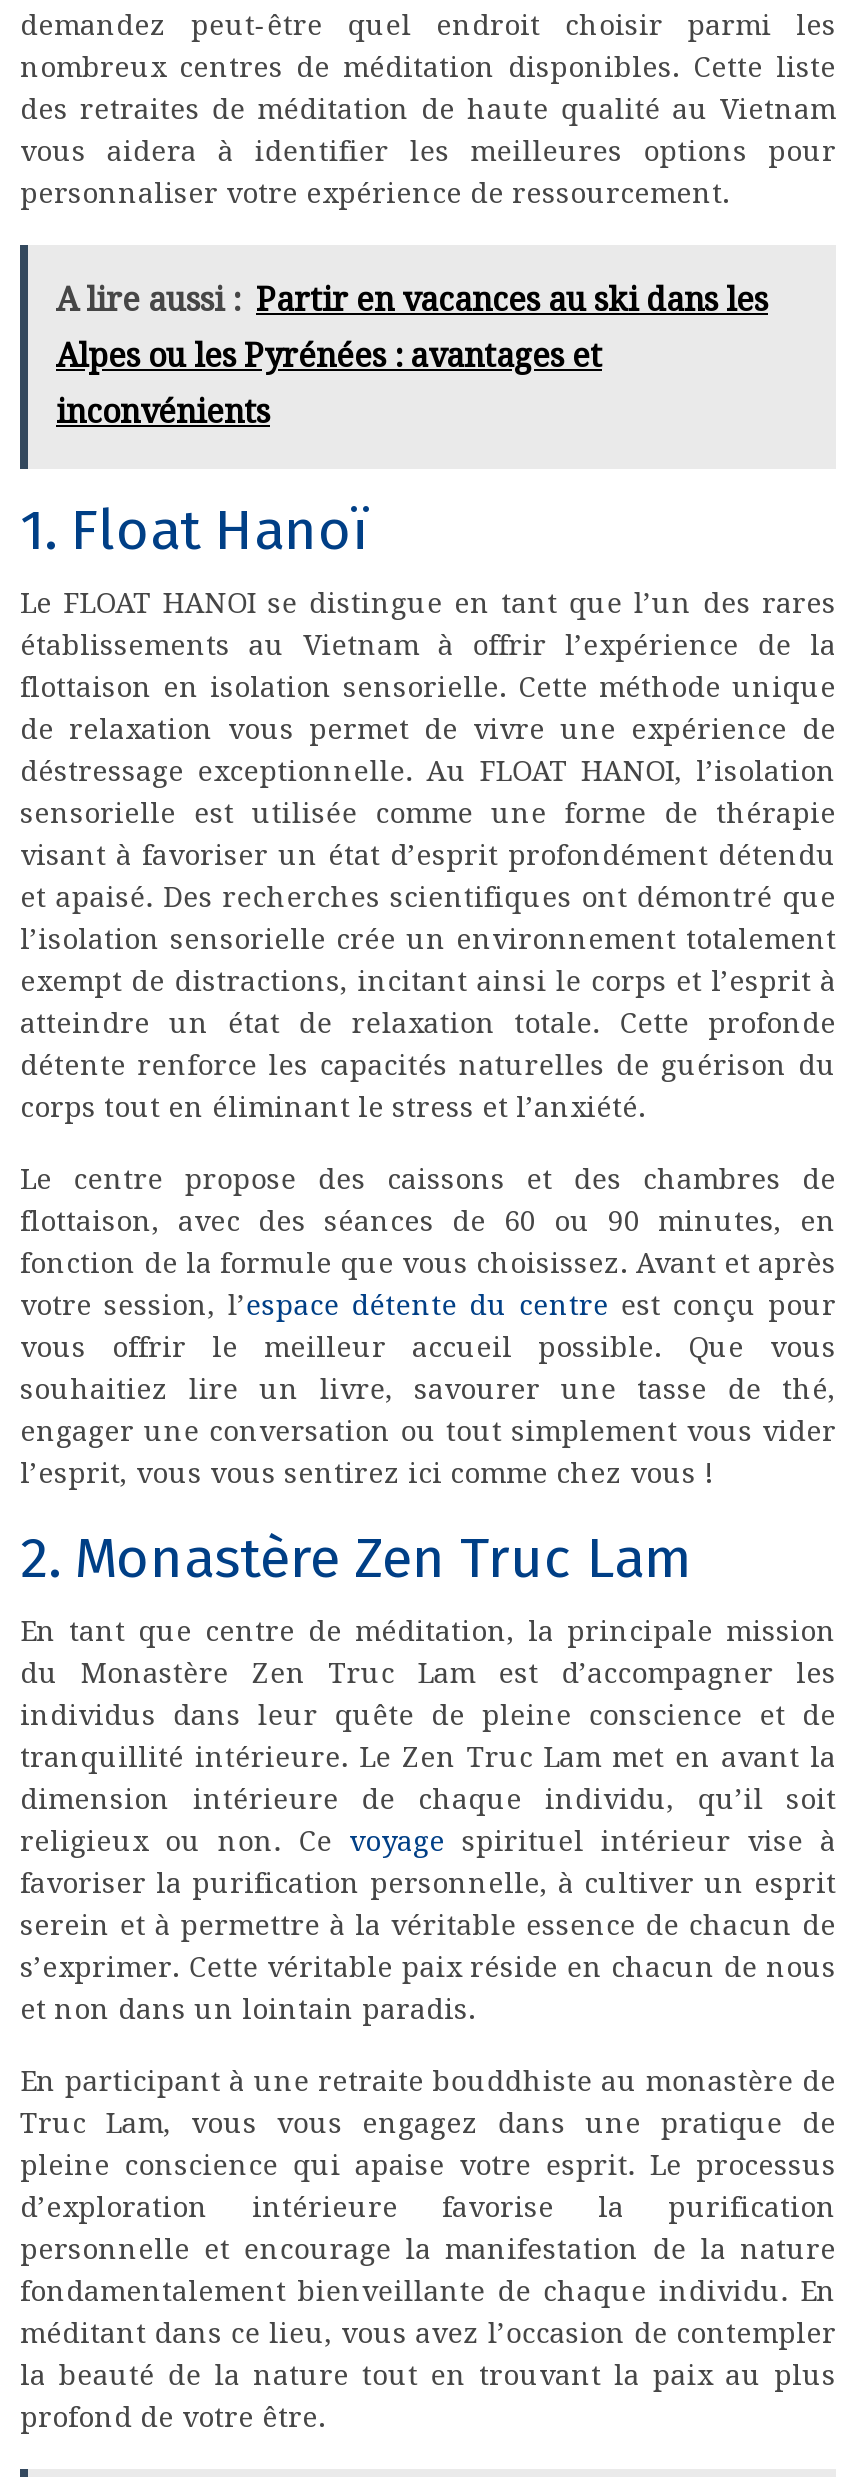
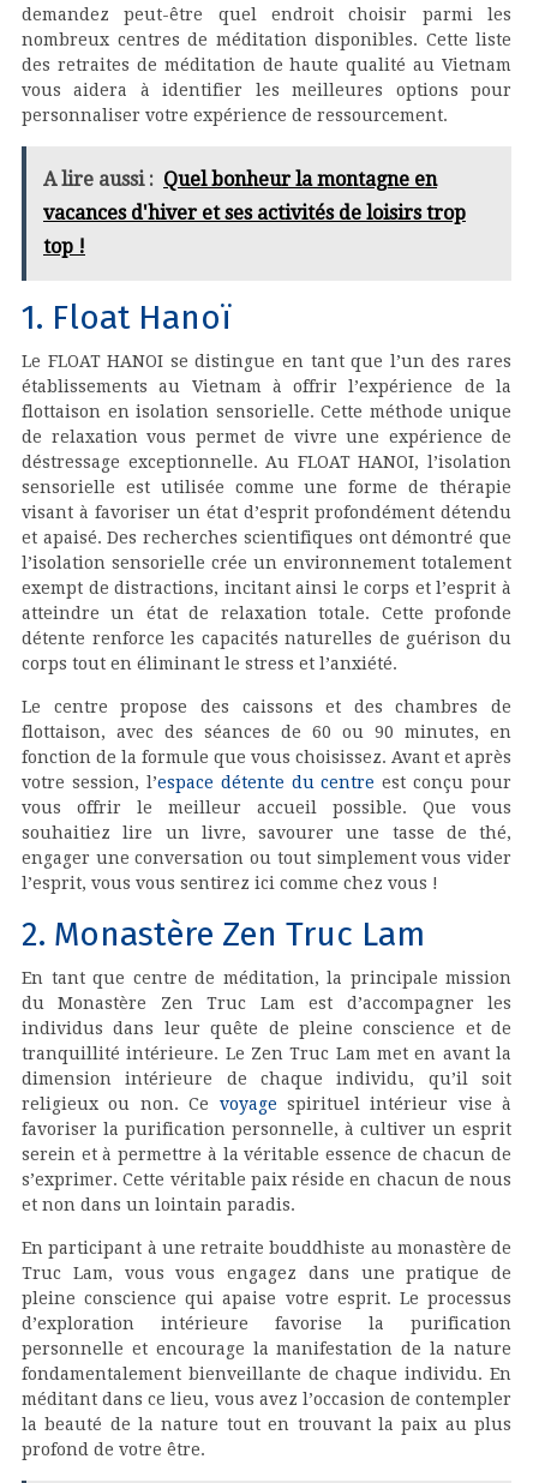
[56,280,768,318] A lire aussi : Partir en vacances au ski dans les -> [43,168,437,191] A lire aussi : Quel bonheur la montagne en
[56,336,602,374] Alpes ou les Pyrénées : avantages et -> [43,201,466,224] vacances d'hiver et ses activités de loisirs trop
[56,392,270,430] inconvénients -> [43,235,85,258] top !

